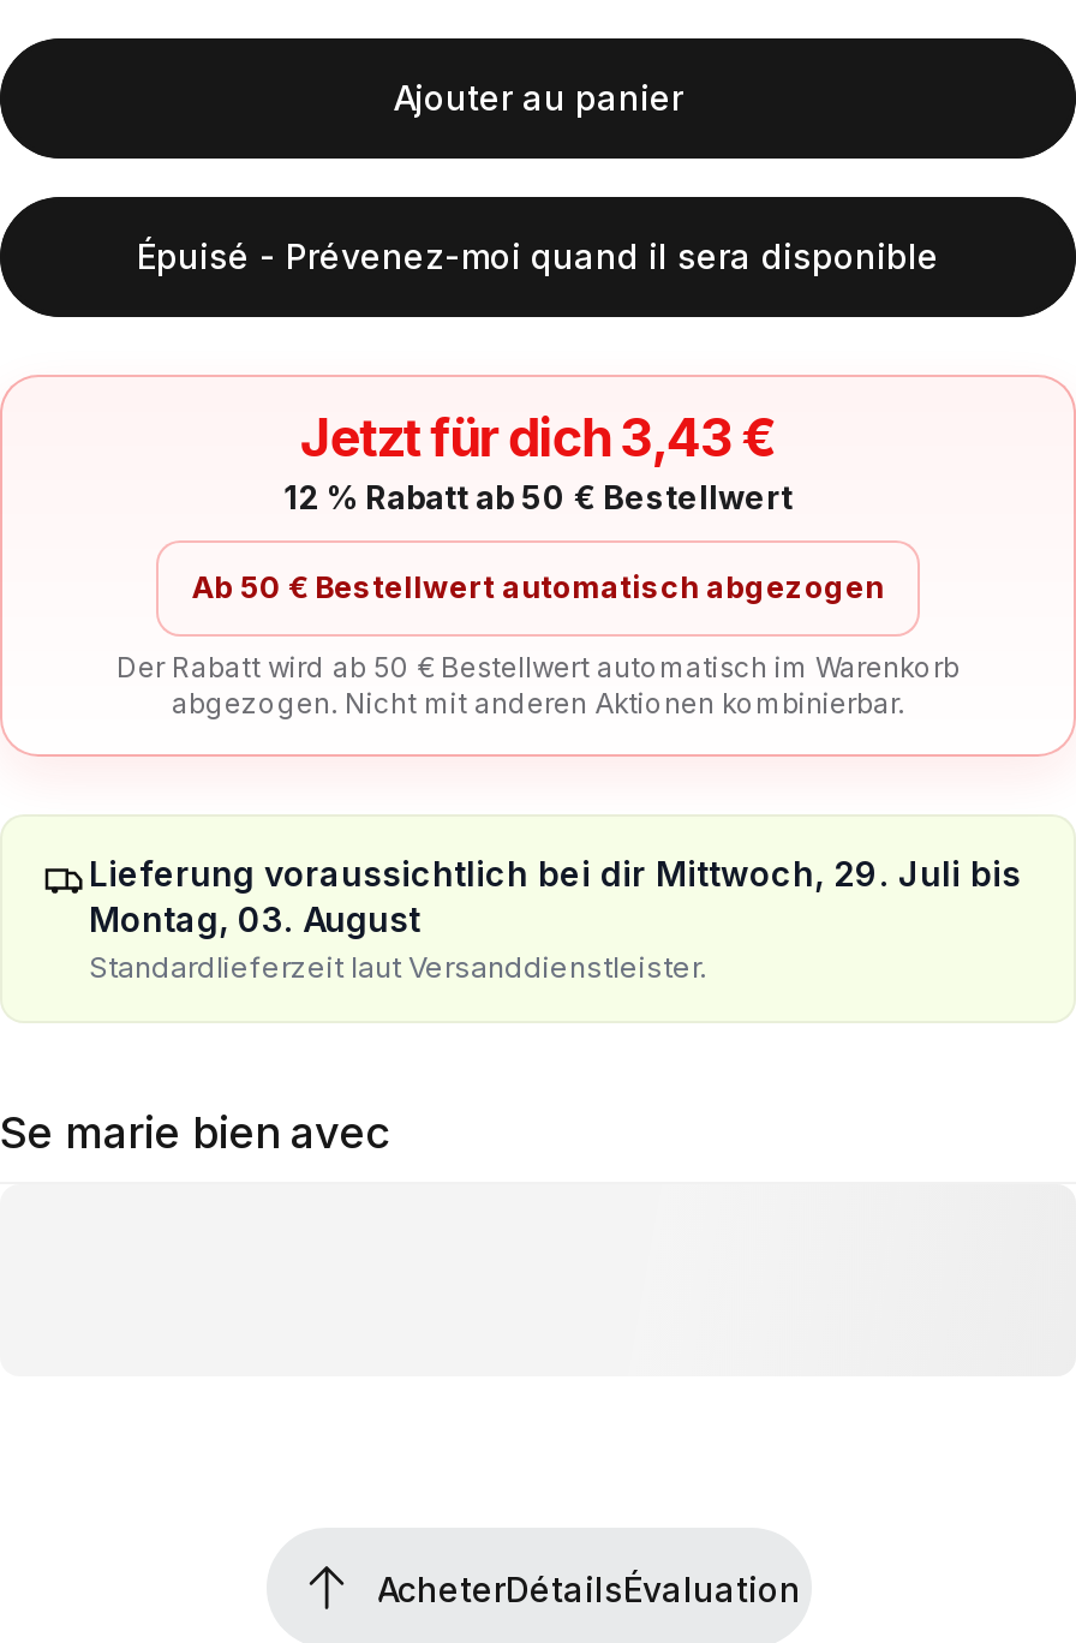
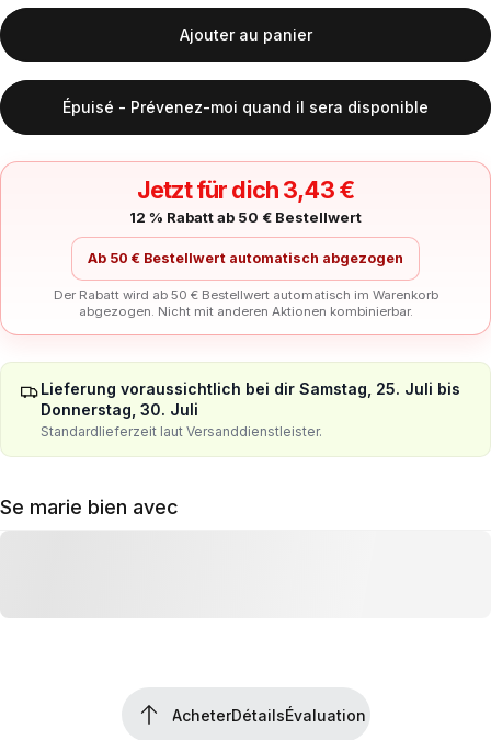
[89,853,1021,939] Lieferung voraussichtlich bei dir Mittwoch, 29. Juli bis | Montag, 03. August -> [41,379,460,419] Lieferung voraussichtlich bei dir Samstag, 25. Juli bis | Donnerstag, 30. Juli

